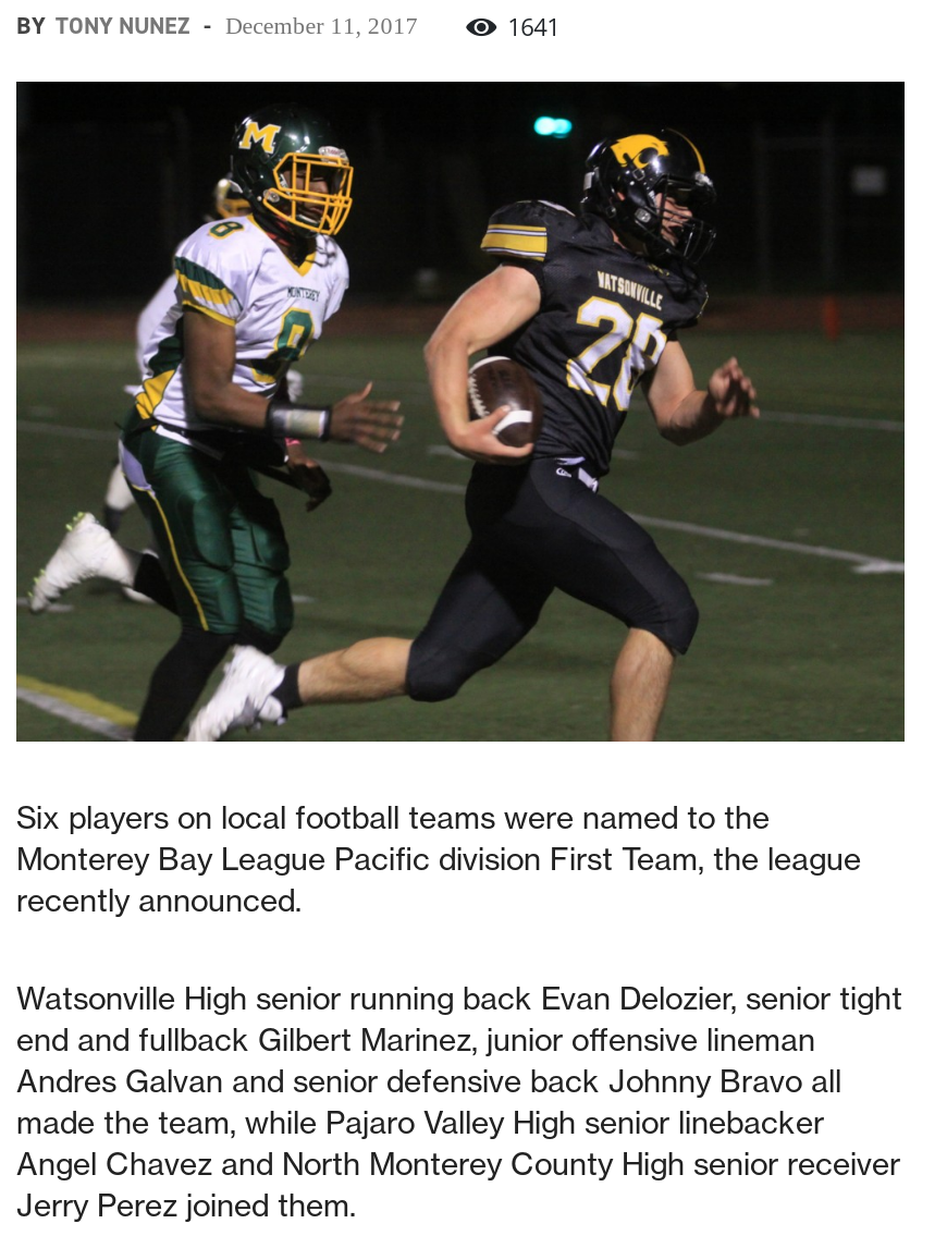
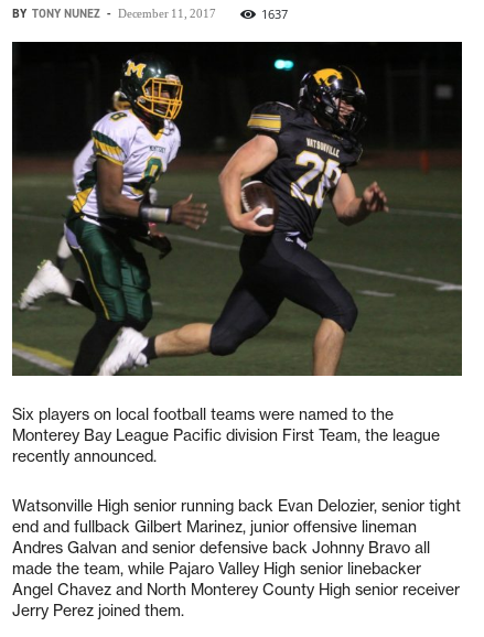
[507,10,560,42] 1641 -> [261,5,287,22] 1637

